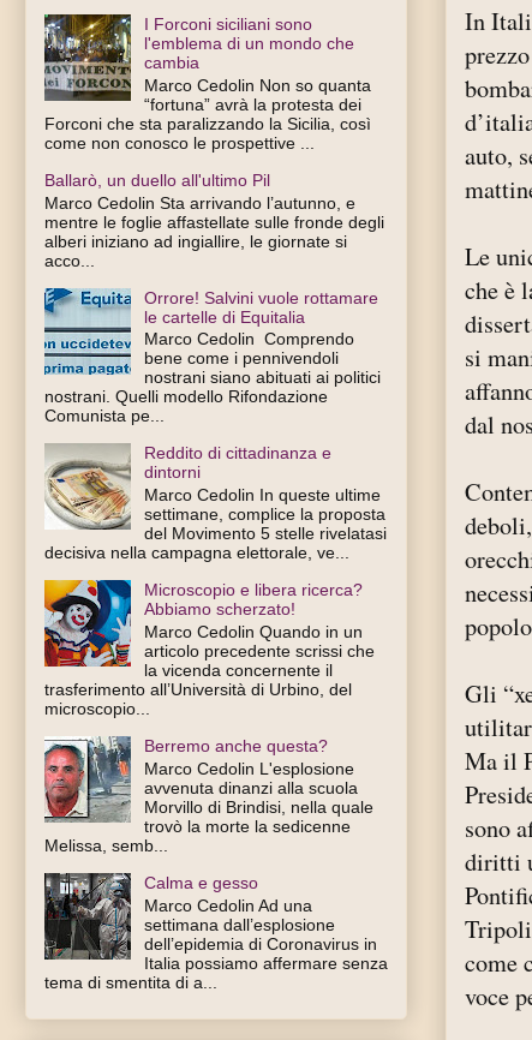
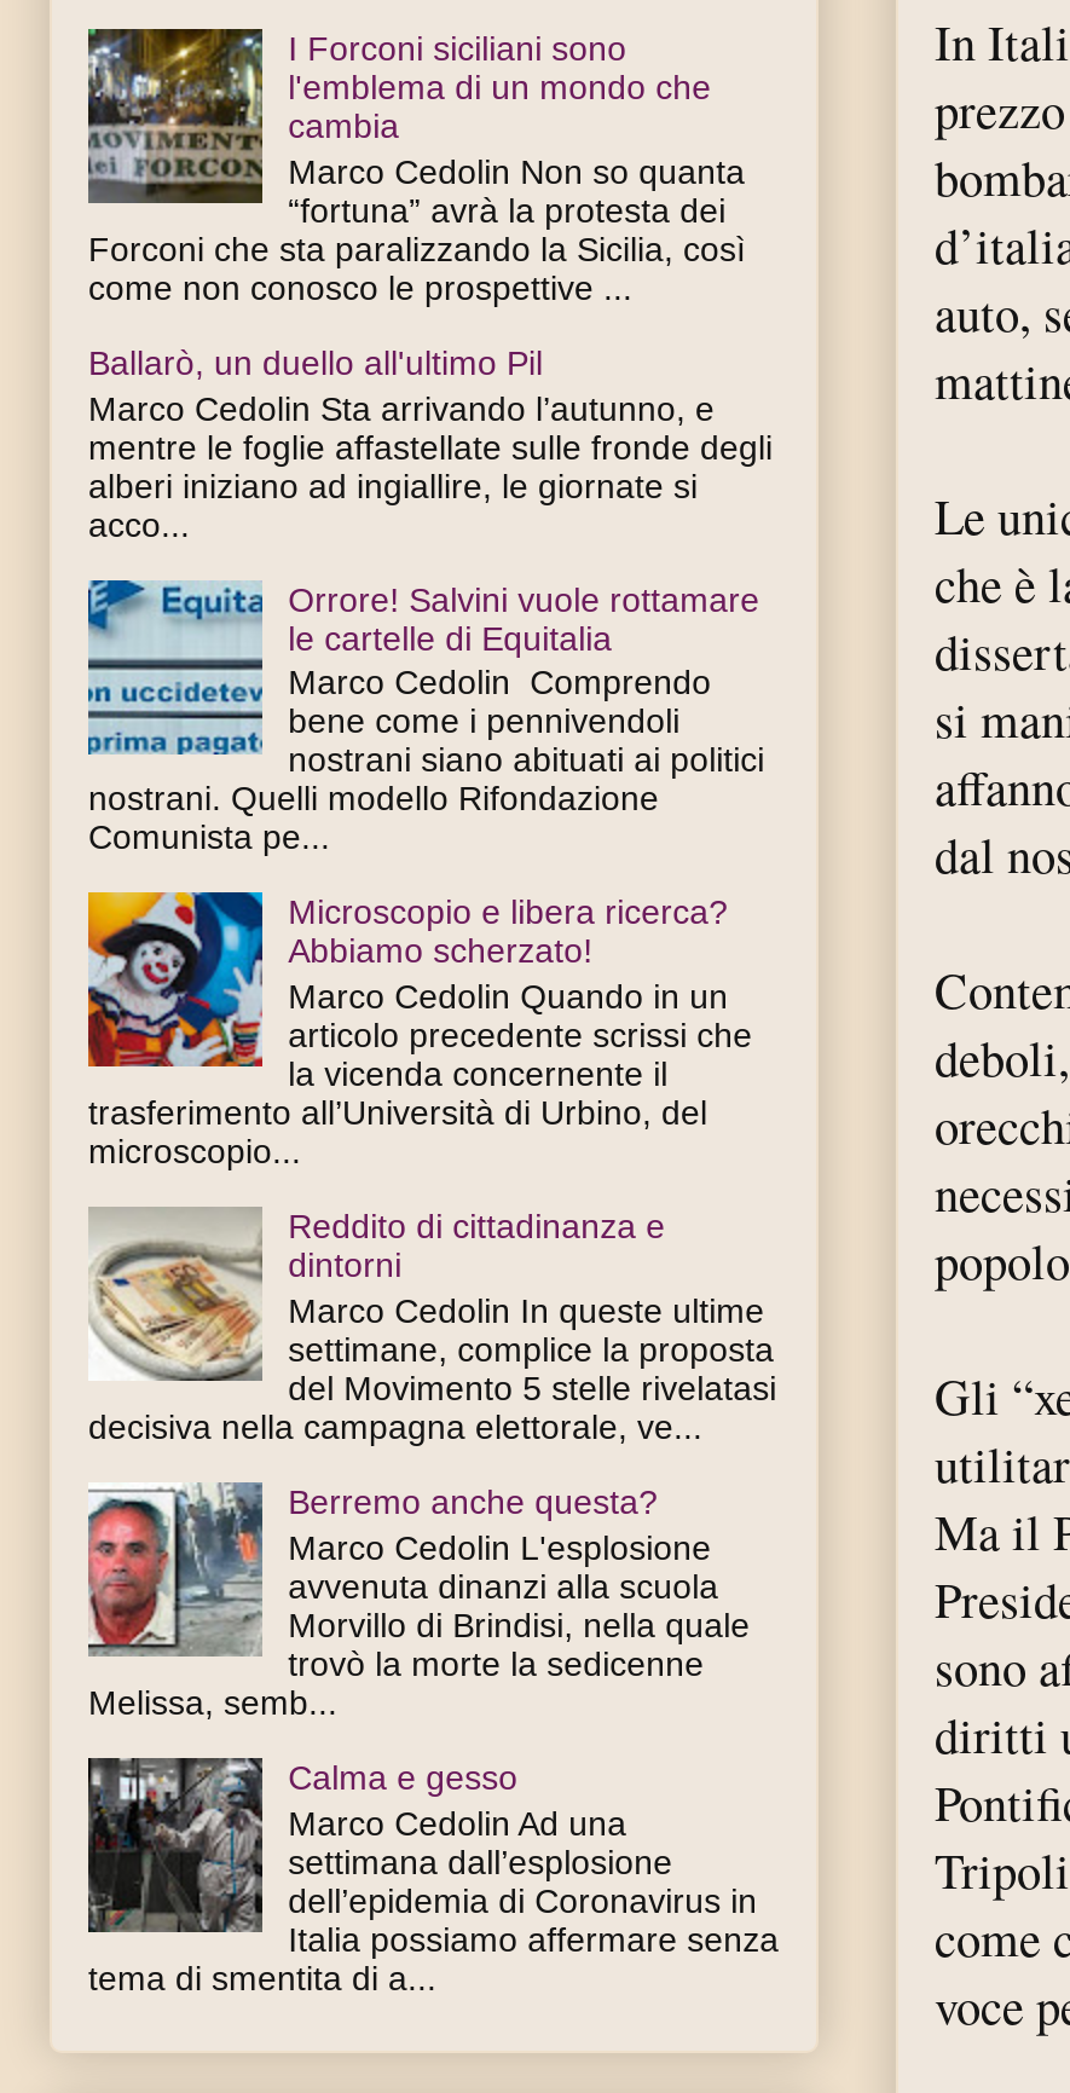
moved [44,443,386,562] -> [88,1207,776,1446]: [image] | Reddito di cittadinanza e | dintorni | Marco Cedolin In queste ultime | settimane, complice la proposta | del Movimento 5 stelle rivelatasi | decisiva nella campagna elettorale, ve...
moved [43,578,374,718] -> [86,887,752,1171]: [image] | Microscopio e libera ricerca? | Abbiamo scherzato! | Marco Cedolin Quando in un | articolo precedente scrissi che | la vicenda concernente il | trasferimento all’Università di Urbino, del | microscopio...

